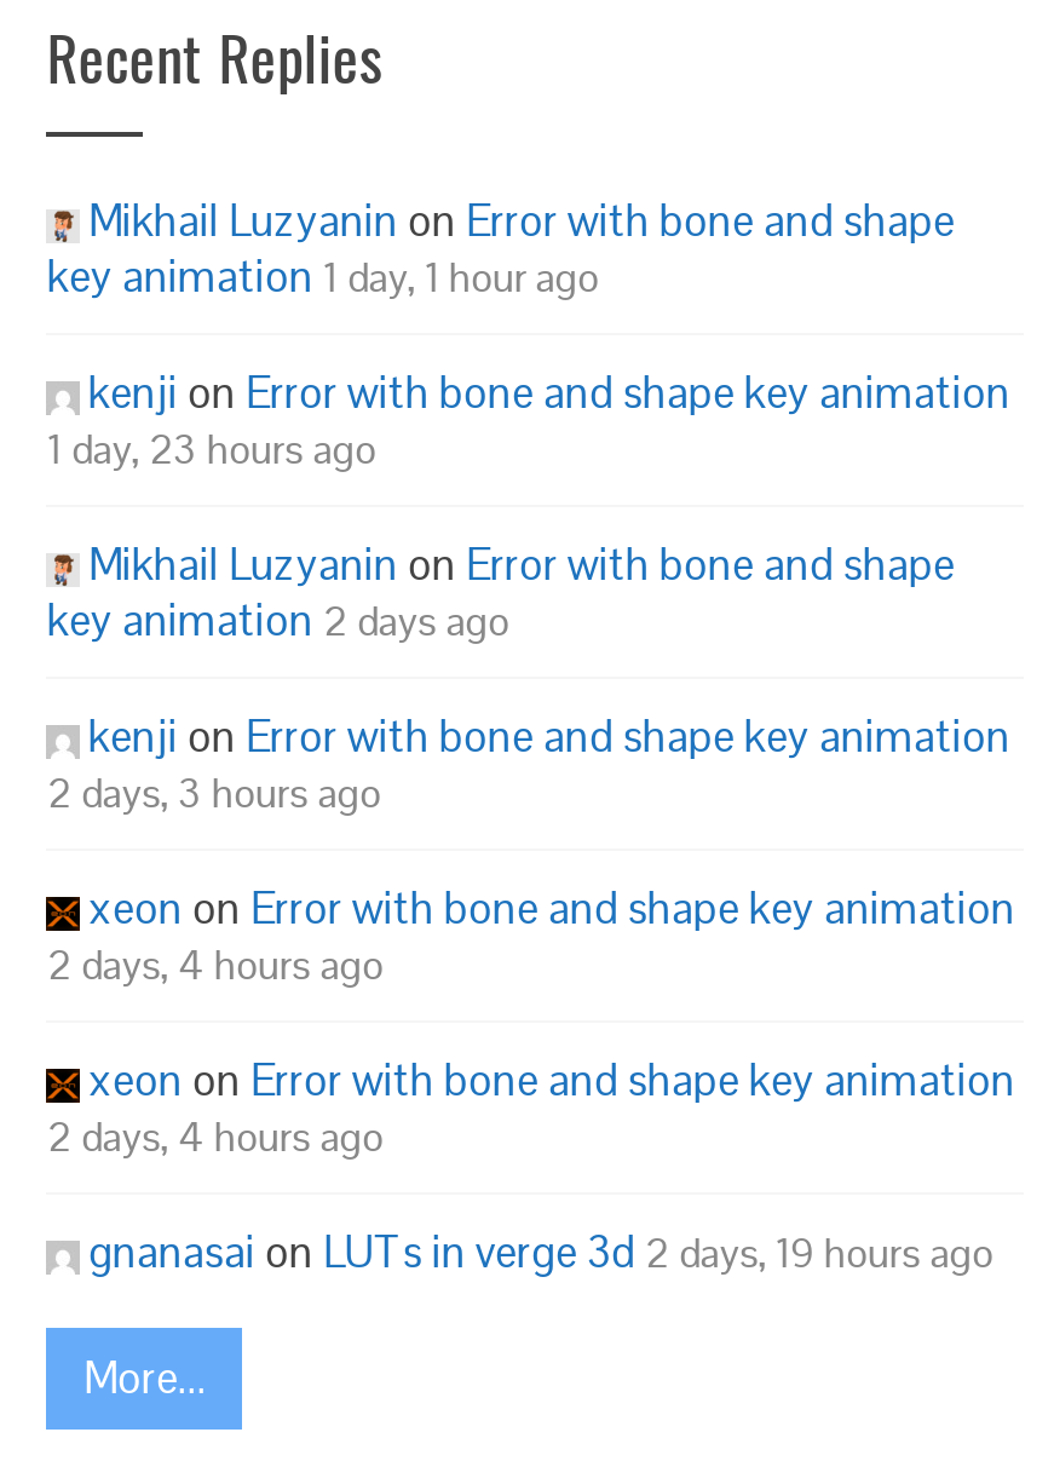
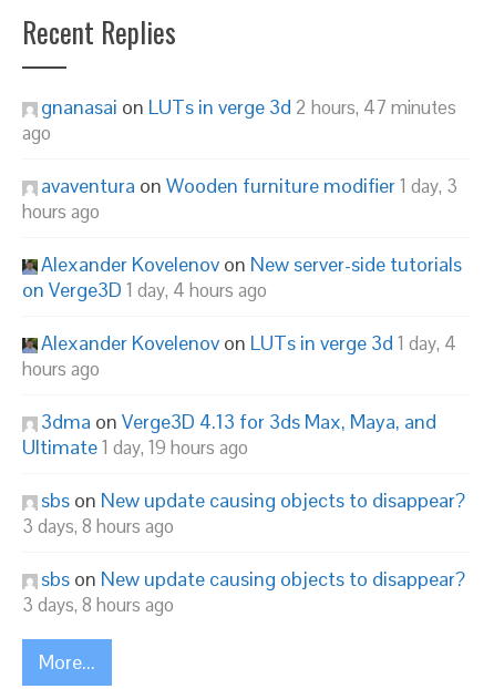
[47,193,955,304] Mikhail Luzyanin on Error with bone and shape | key animation 1 day, 1 hour ago -> [23,94,457,145] gnanasai on LUTs in verge 3d 2 hours, 47 minutes | ago
[47,365,1010,476] kenji on Error with bone and shape key animation | 1 day, 23 hours ago -> [23,173,458,224] avaventura on Wooden furniture modifier 1 day, 3 | hours ago
[47,536,955,648] Mikhail Luzyanin on Error with bone and shape | key animation 2 days ago -> [23,252,462,303] Alexander Kovelenov on New server-side tutorials | on Verge3D 1 day, 4 hours ago
[47,708,1010,820] kenji on Error with bone and shape key animation | 2 days, 3 hours ago -> [23,330,457,381] Alexander Kovelenov on LUTs in verge 3d 1 day, 4 | hours ago
[47,880,1015,992] xeon on Error with bone and shape key animation | 2 days, 4 hours ago -> [23,409,437,460] 3dma on Verge3D 4.13 for 3ds Max, Maya, and | Ultimate 1 day, 19 hours ago
[47,1052,1015,1163] xeon on Error with bone and shape key animation | 2 days, 4 hours ago -> [23,488,466,538] sbs on New update causing objects to disappear? | 3 days, 8 hours ago
[88,1224,993,1280] gnanasai on LUTs in verge 3d 2 days, 19 hours ago -> [23,566,466,617] sbs on New update causing objects to disappear? | 3 days, 8 hours ago

